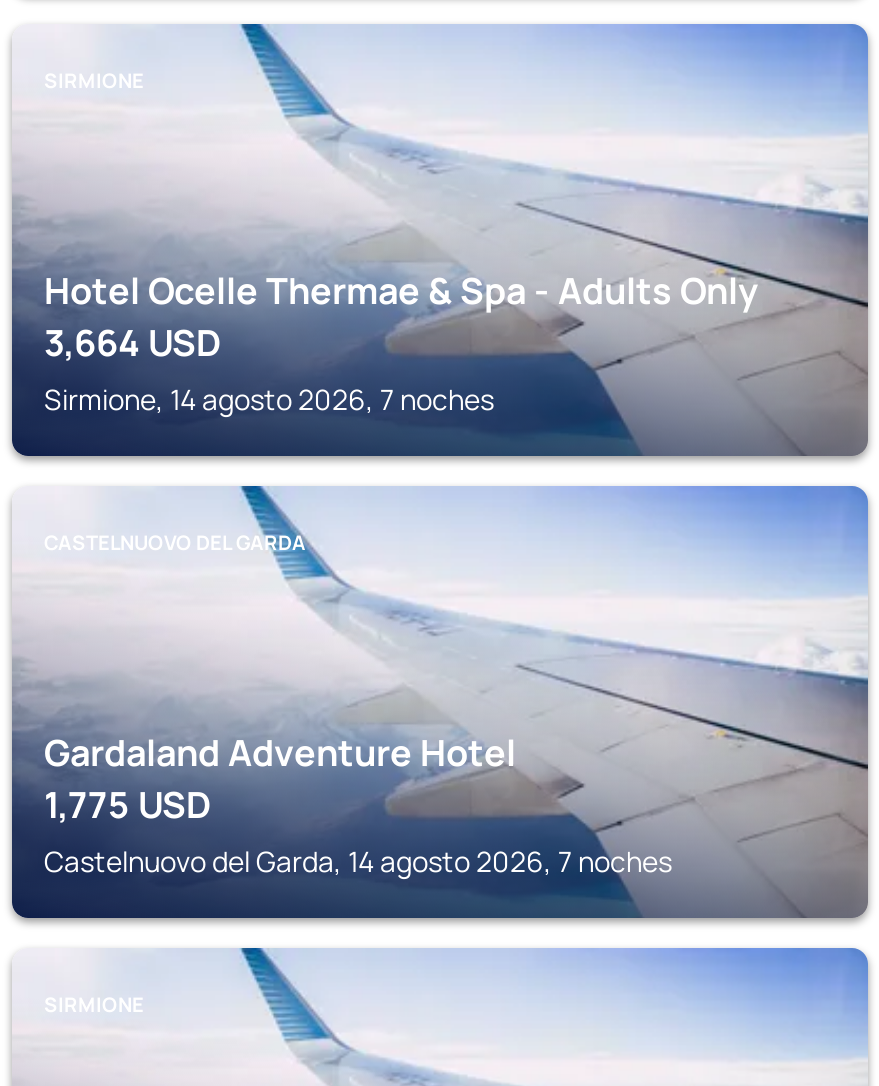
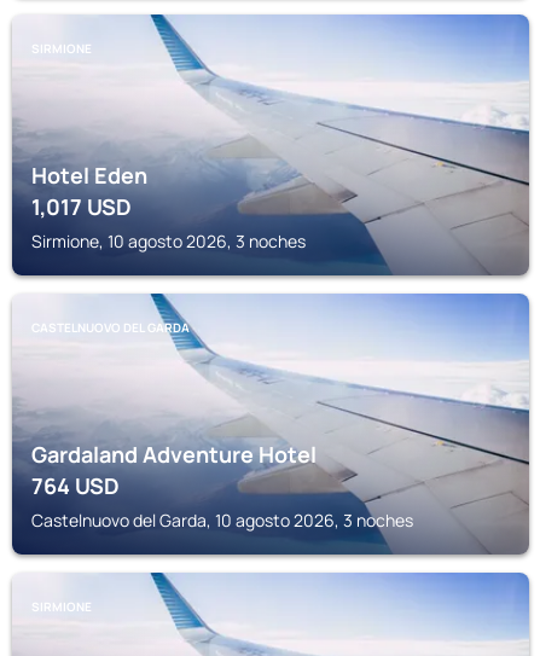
[44,266,758,418] Hotel Ocelle Thermae & Spa - Adults Only | 3,664 USD | Sirmione, 14 agosto 2026, 7 noches -> [31,161,306,252] Hotel Eden | 1,017 USD | Sirmione, 10 agosto 2026, 3 noches
[44,780,212,828] 1,775 USD -> [31,471,120,500] 764 USD
[44,842,672,880] Castelnuovo del Garda, 14 agosto 2026, 7 noches -> [31,509,413,532] Castelnuovo del Garda, 10 agosto 2026, 3 noches

